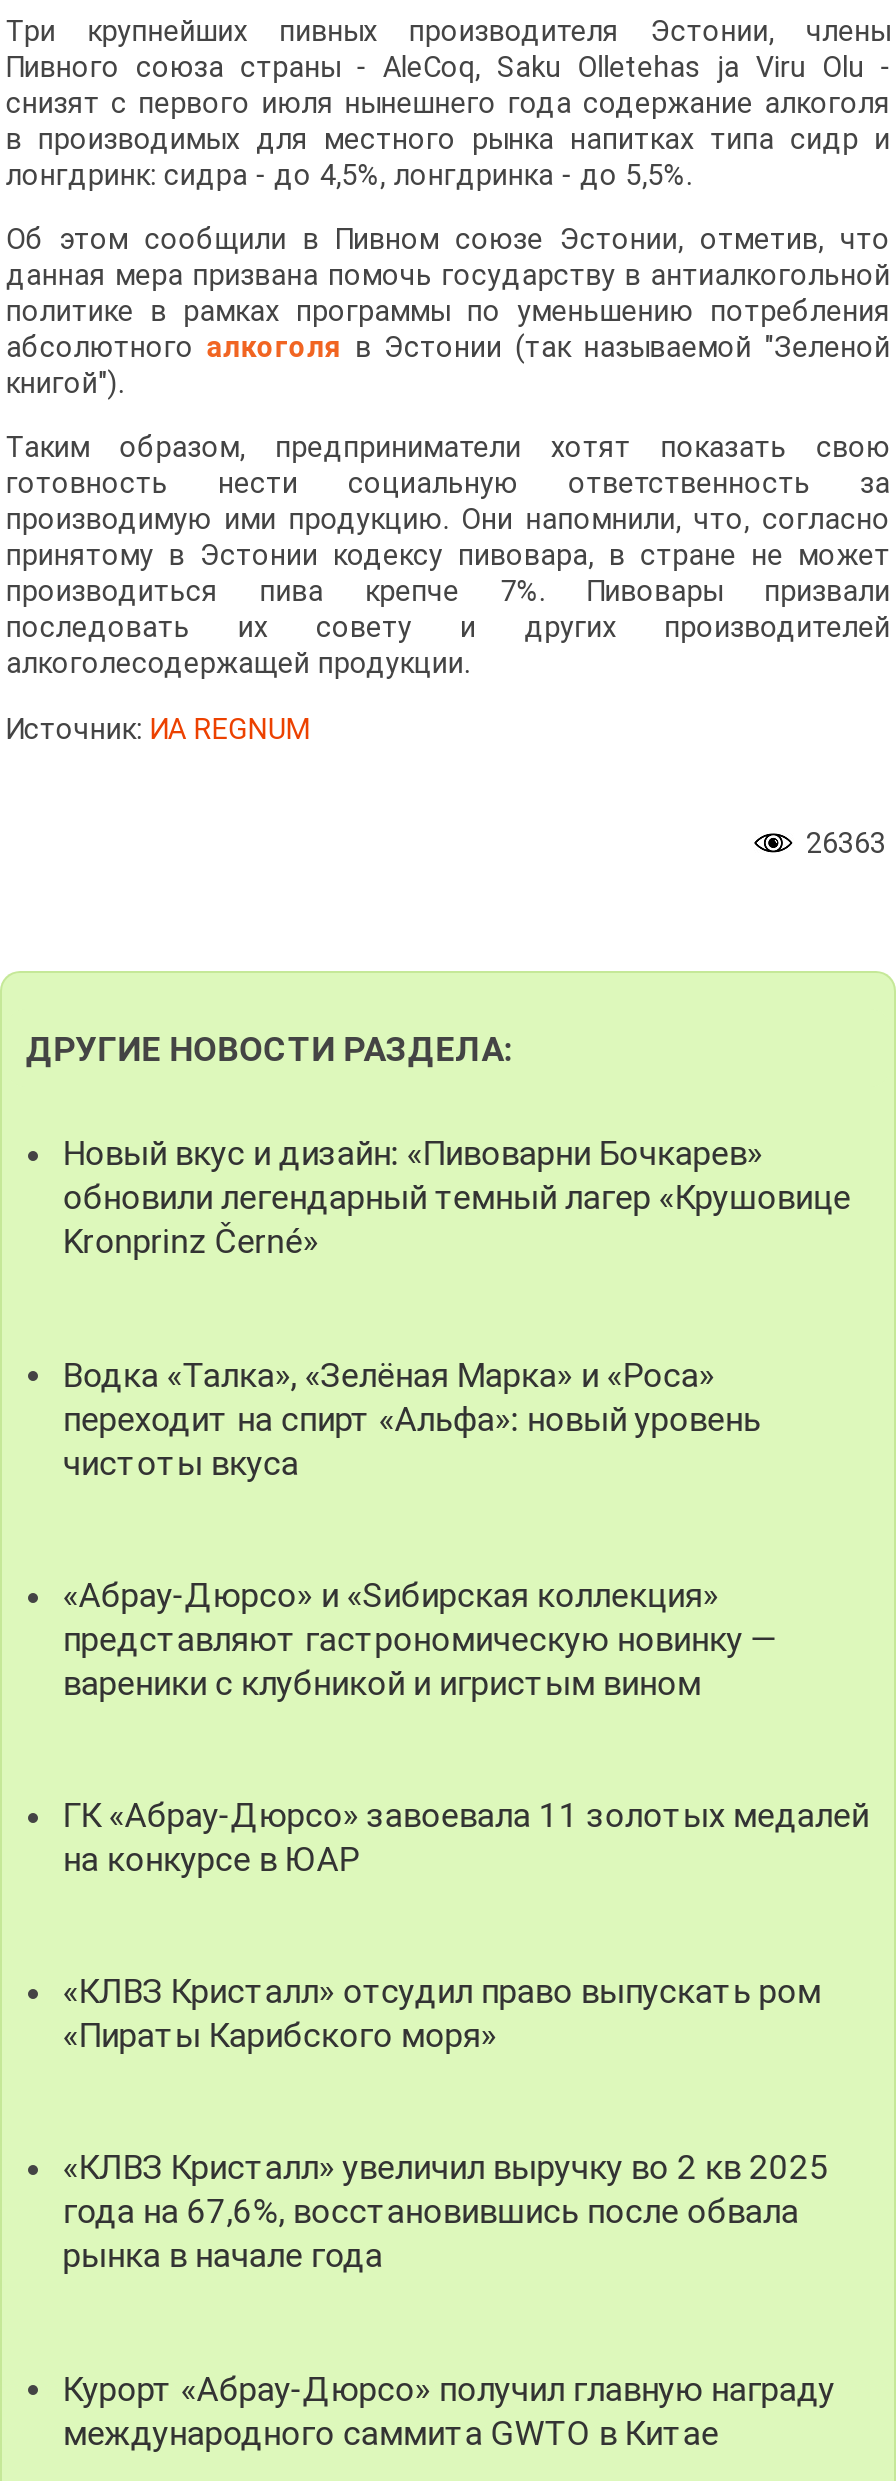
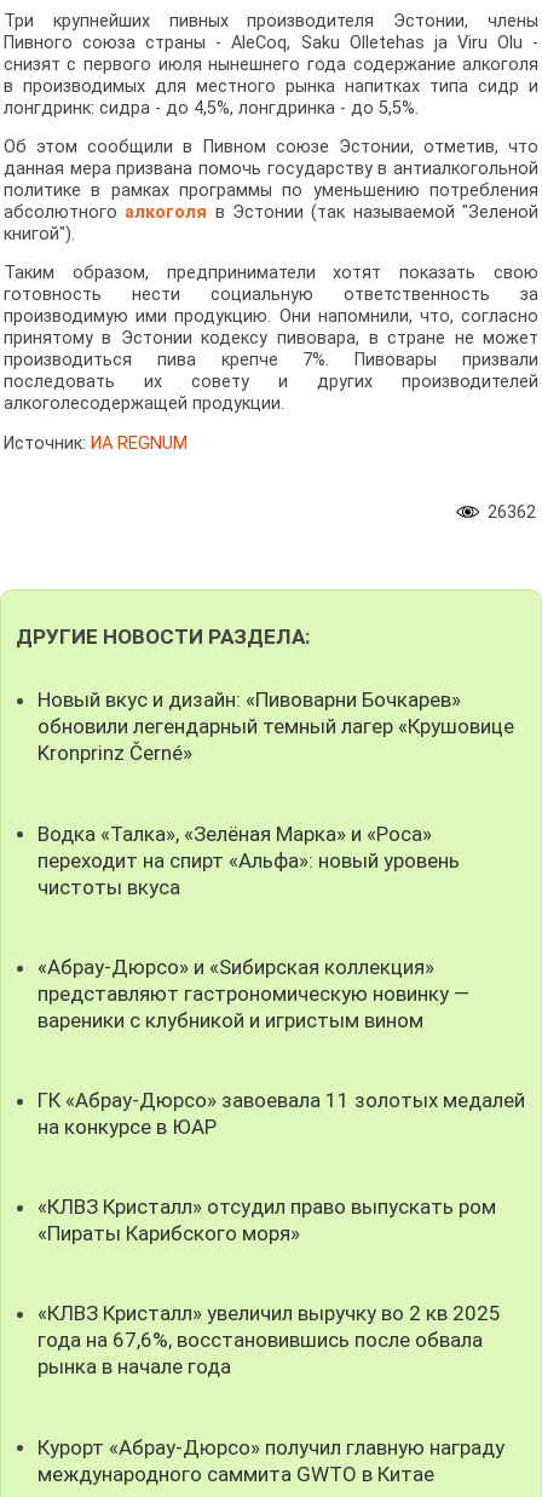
[798,827,886,861] 26363 -> [483,502,536,523] 26362

